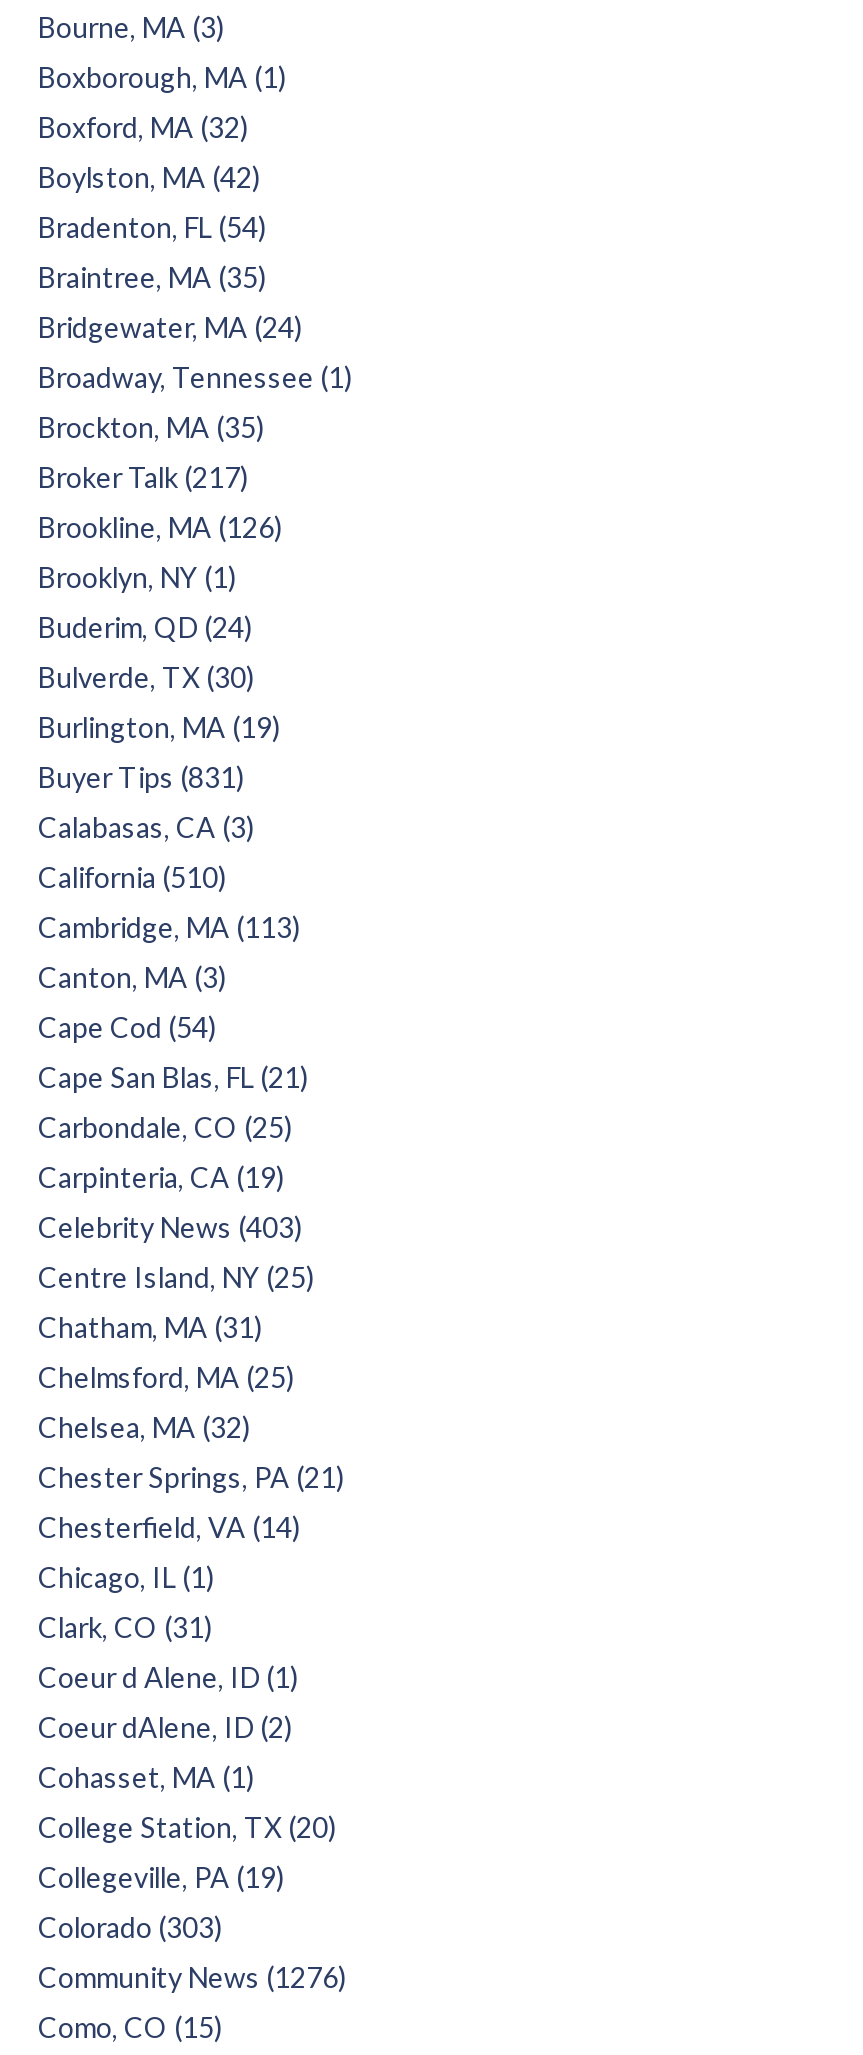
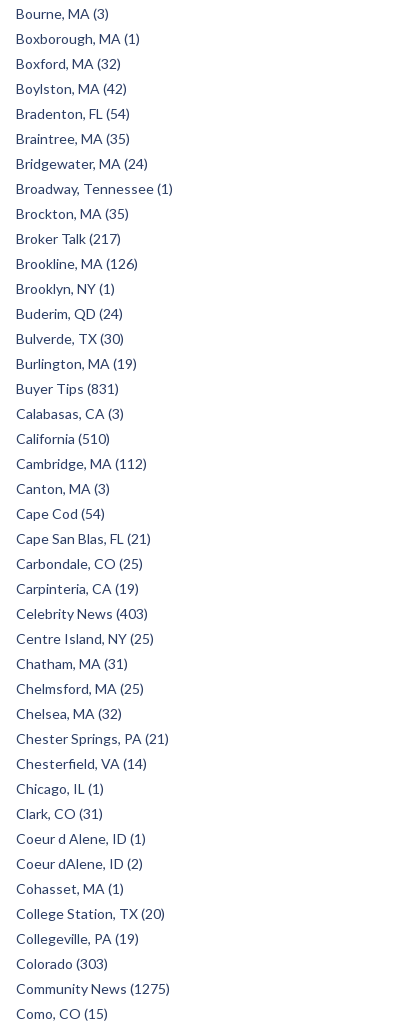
[38,911,300,945] Cambridge, MA (113) -> [16,455,147,472] Cambridge, MA (112)
[38,1961,346,1995] Community News (1276) -> [16,980,170,997] Community News (1275)

